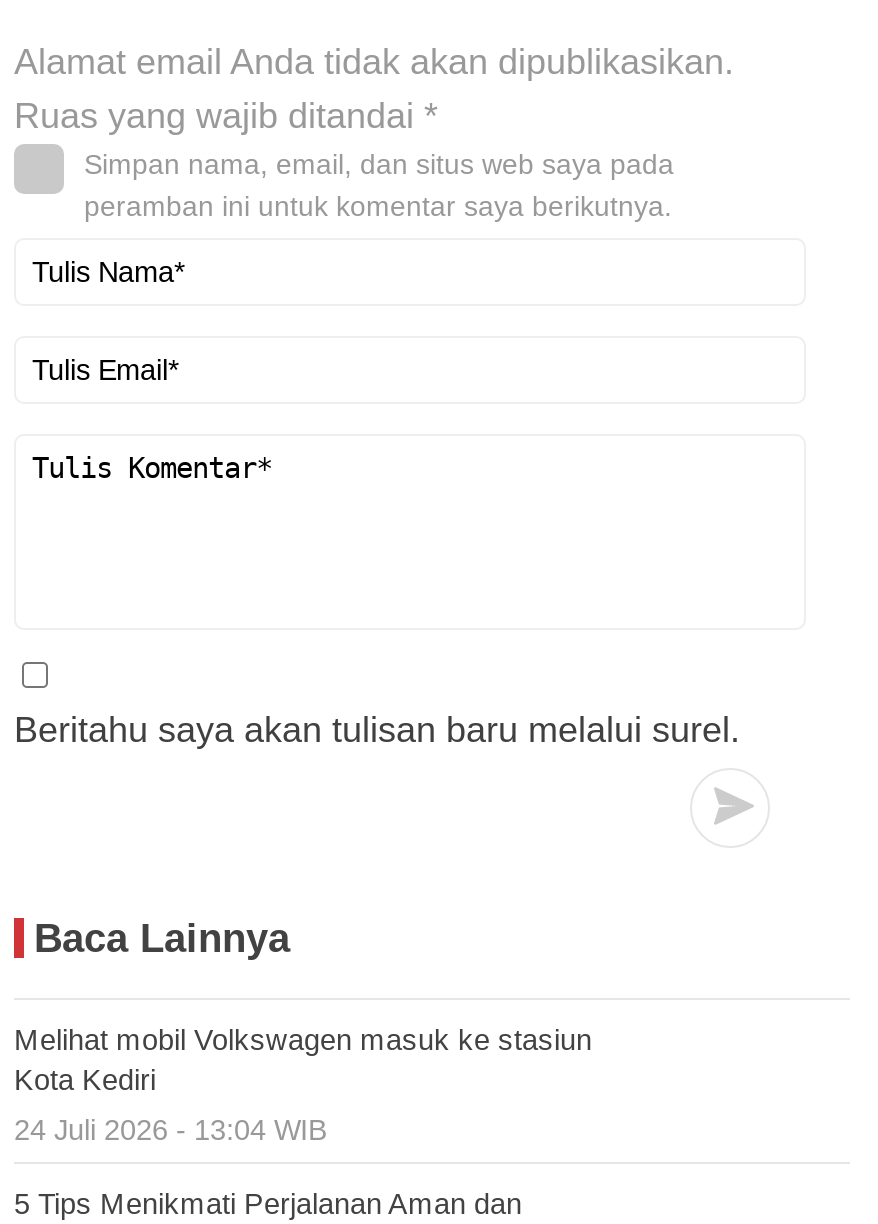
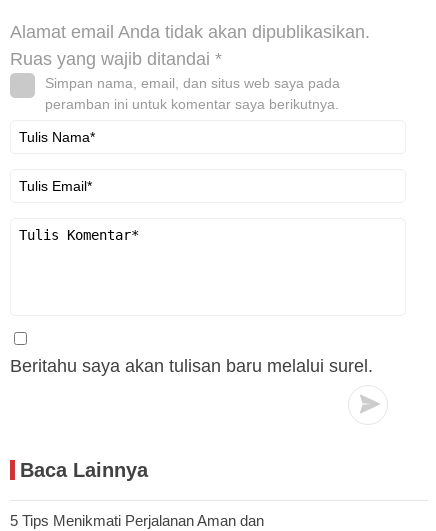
[14,1024,592,1146] Melihat mobil Volkswagen masuk ke stasiun | Kota Kediri | 24 Juli 2026 - 13:04 WIB -> none

